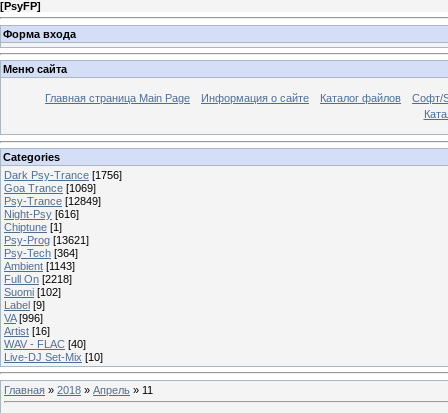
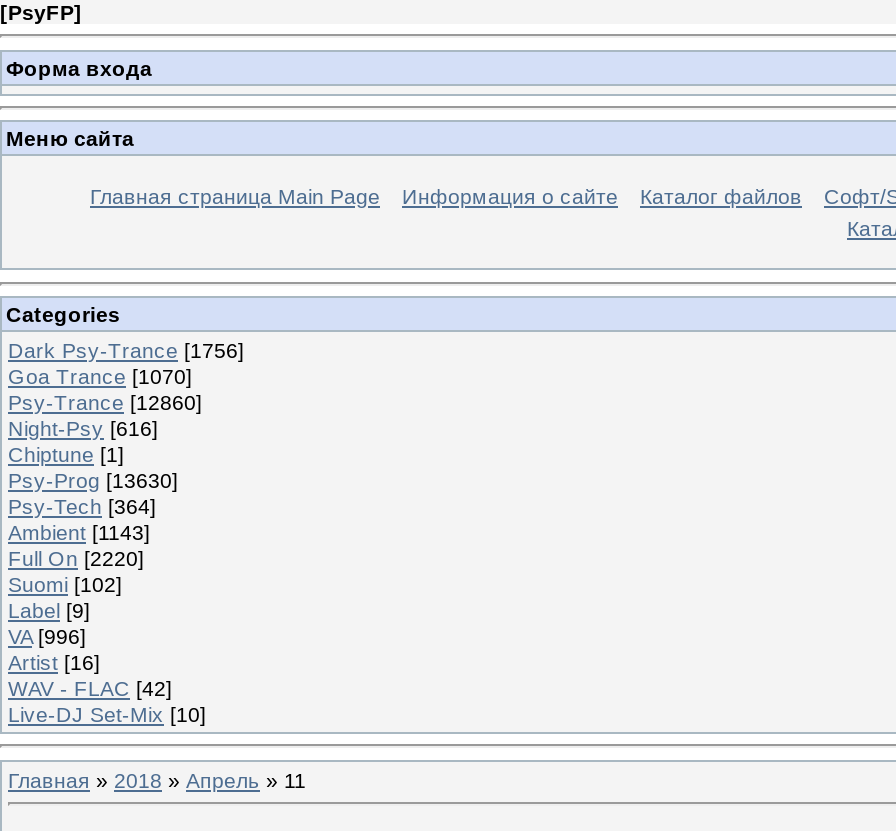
[4,182,96,194] Goa Trance [1069] -> [8,364,192,388] Goa Trance [1070]
[4,195,101,207] Psy-Trance [12849] -> [8,390,202,414] Psy-Trance [12860]
[4,234,89,246] Psy-Prog [13621] -> [8,468,178,492] Psy-Prog [13630]
[4,273,72,285] Full On [2218] -> [8,546,144,570] Full On [2220]
[4,338,86,350] WAV - FLAC [40] -> [8,676,172,700] WAV - FLAC [42]

